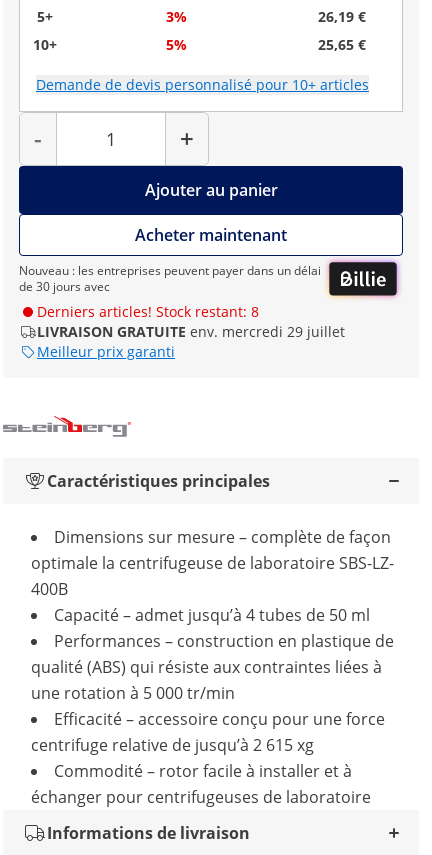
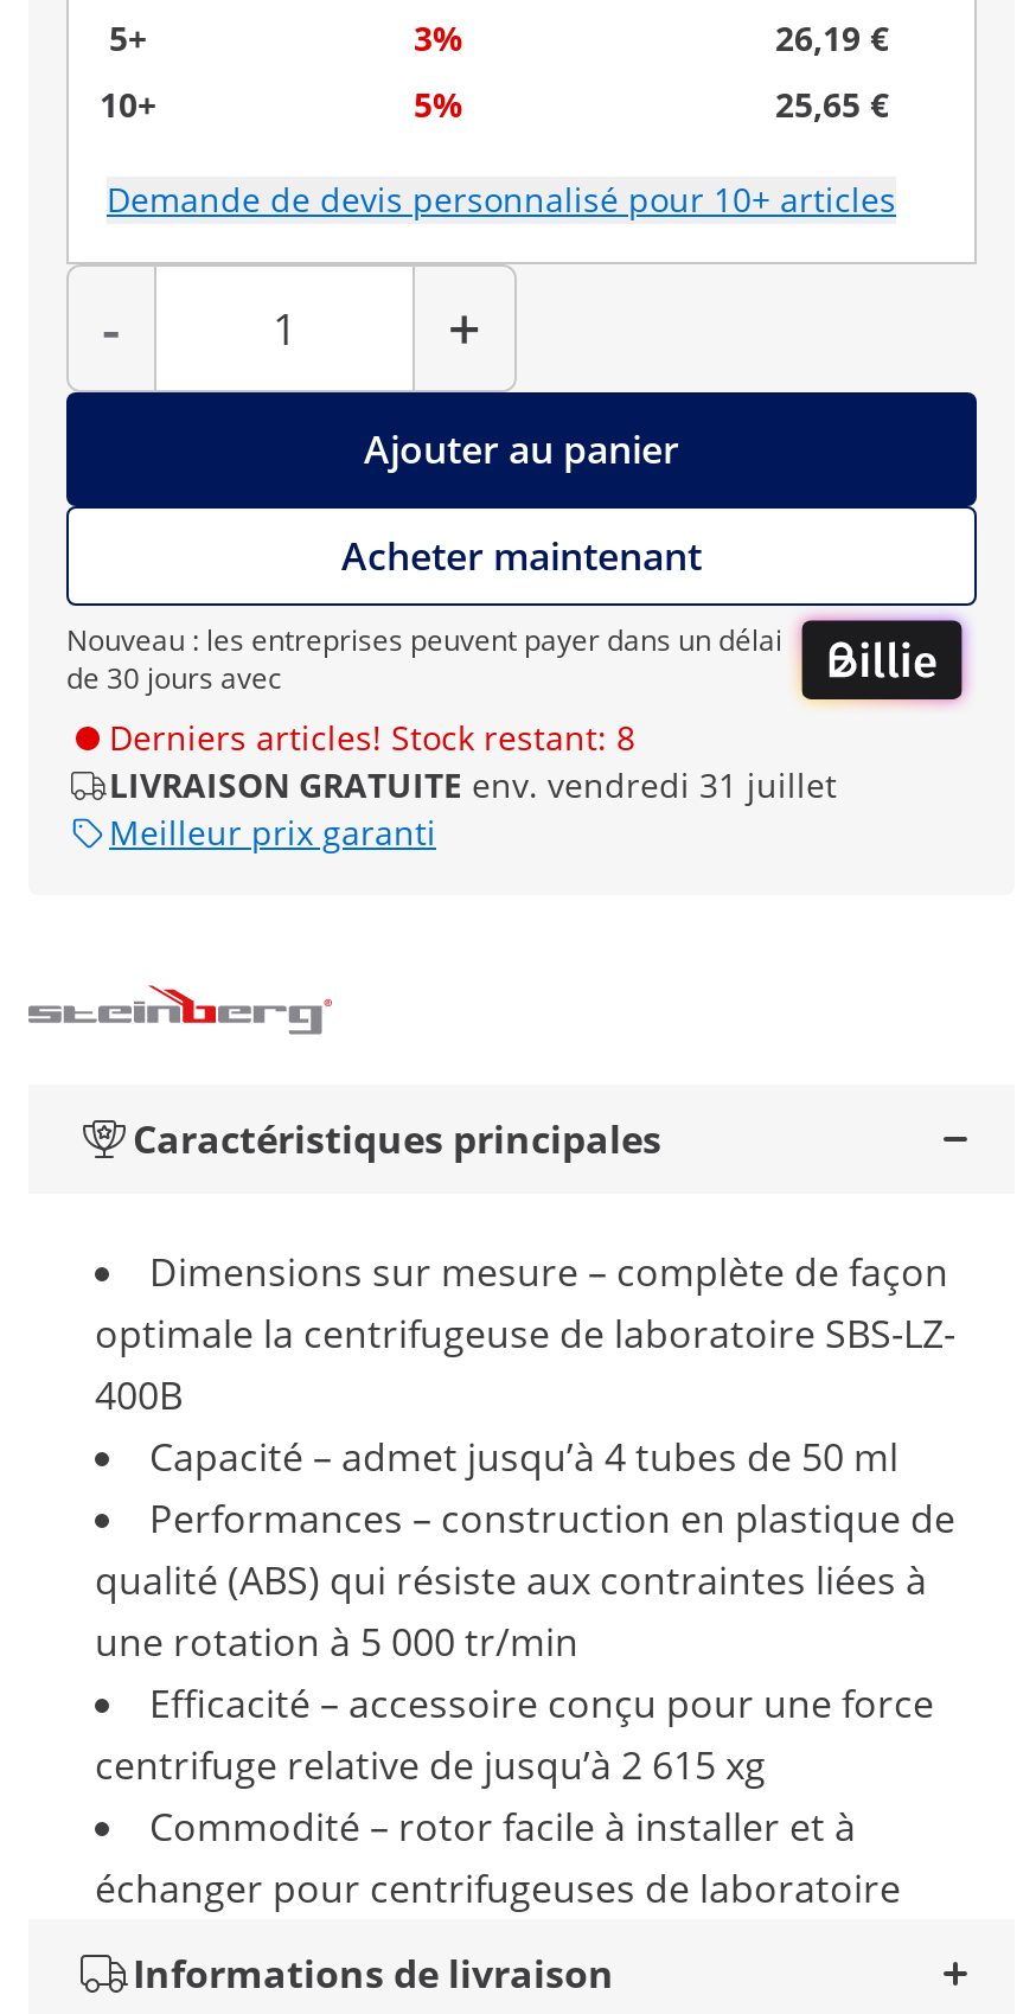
[37,322,345,341] LIVRAISON GRATUITE env. mercredi 29 juillet -> [109,763,837,808] LIVRAISON GRATUITE env. vendredi 31 juillet

